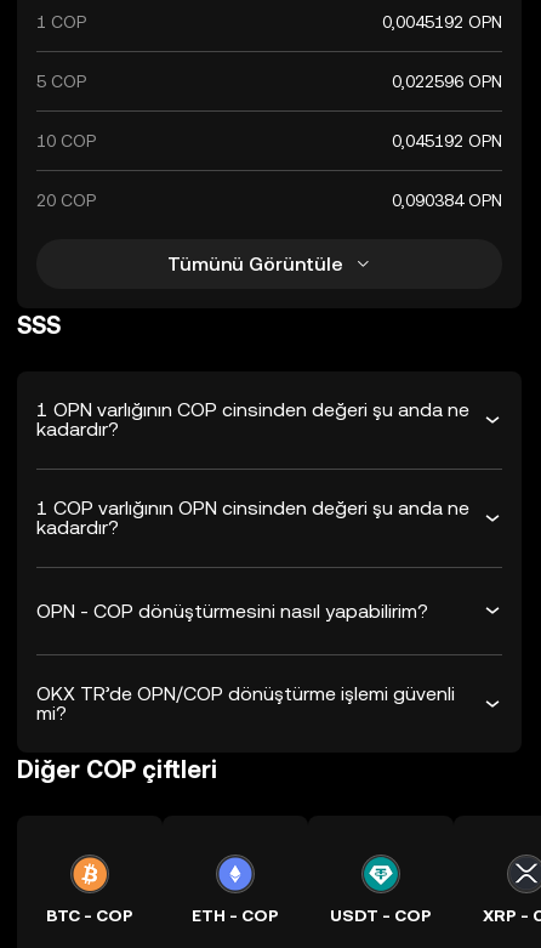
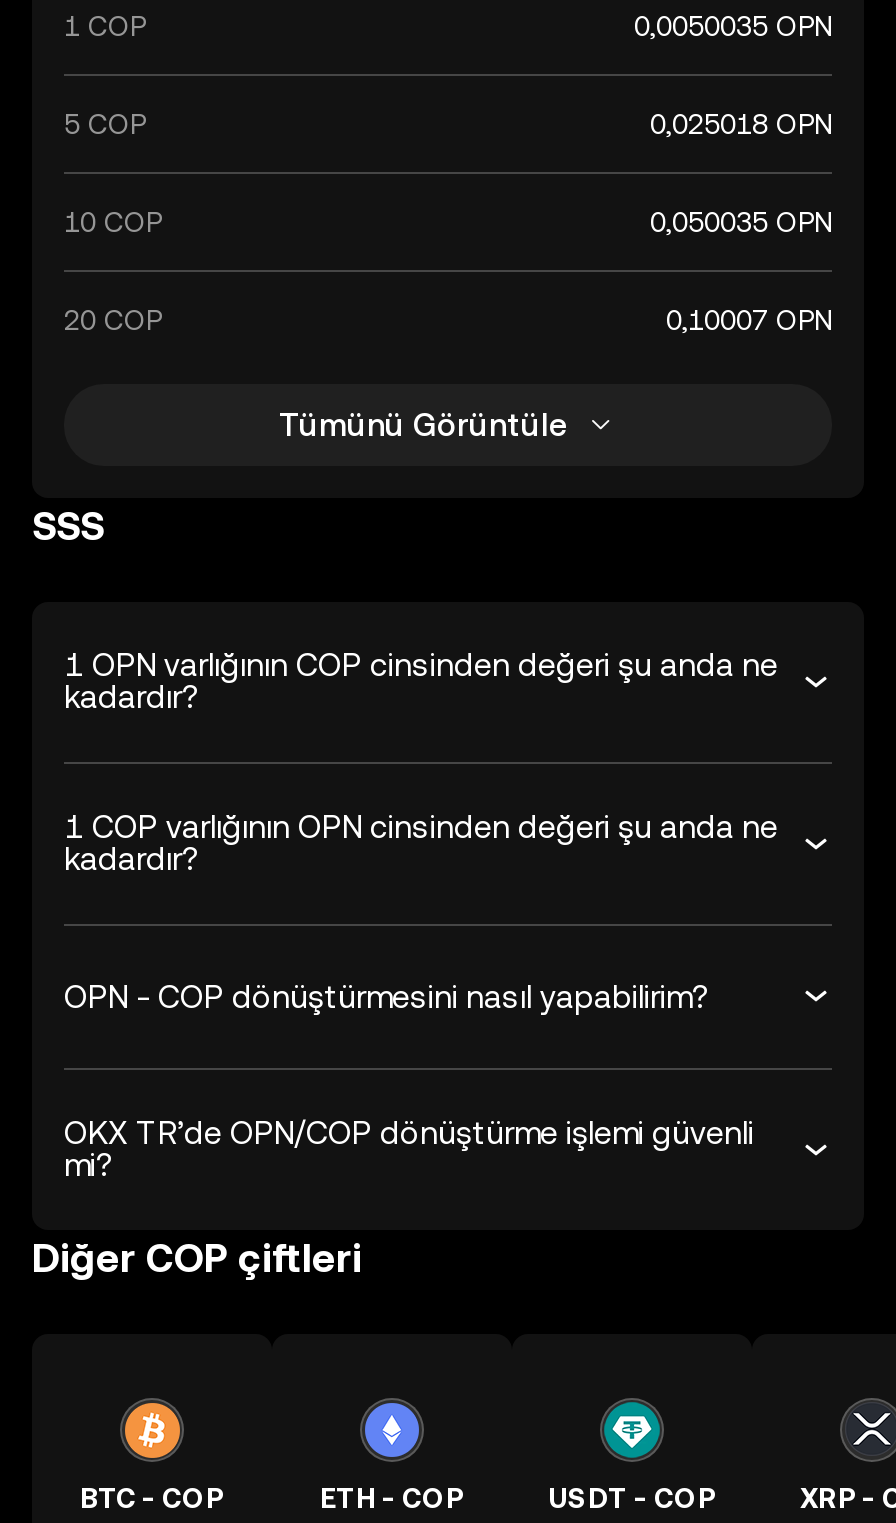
[382,12,502,32] 0,0045192 OPN -> [634,10,832,42] 0,0050035 OPN
[392,72,502,91] 0,022596 OPN -> [650,108,832,140] 0,025018 OPN
[392,131,502,151] 0,045192 OPN -> [650,206,832,238] 0,050035 OPN
[392,191,502,210] 0,090384 OPN -> [666,304,832,336] 0,10007 OPN

